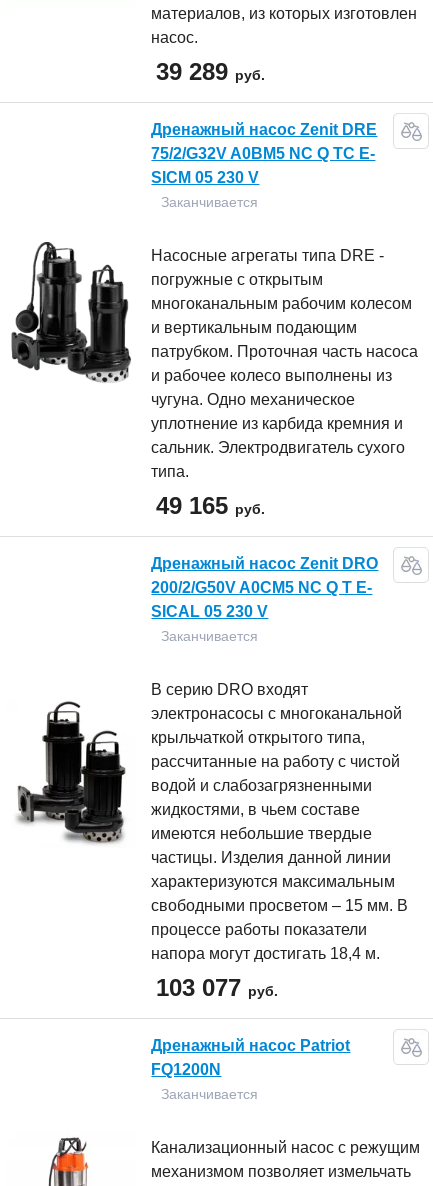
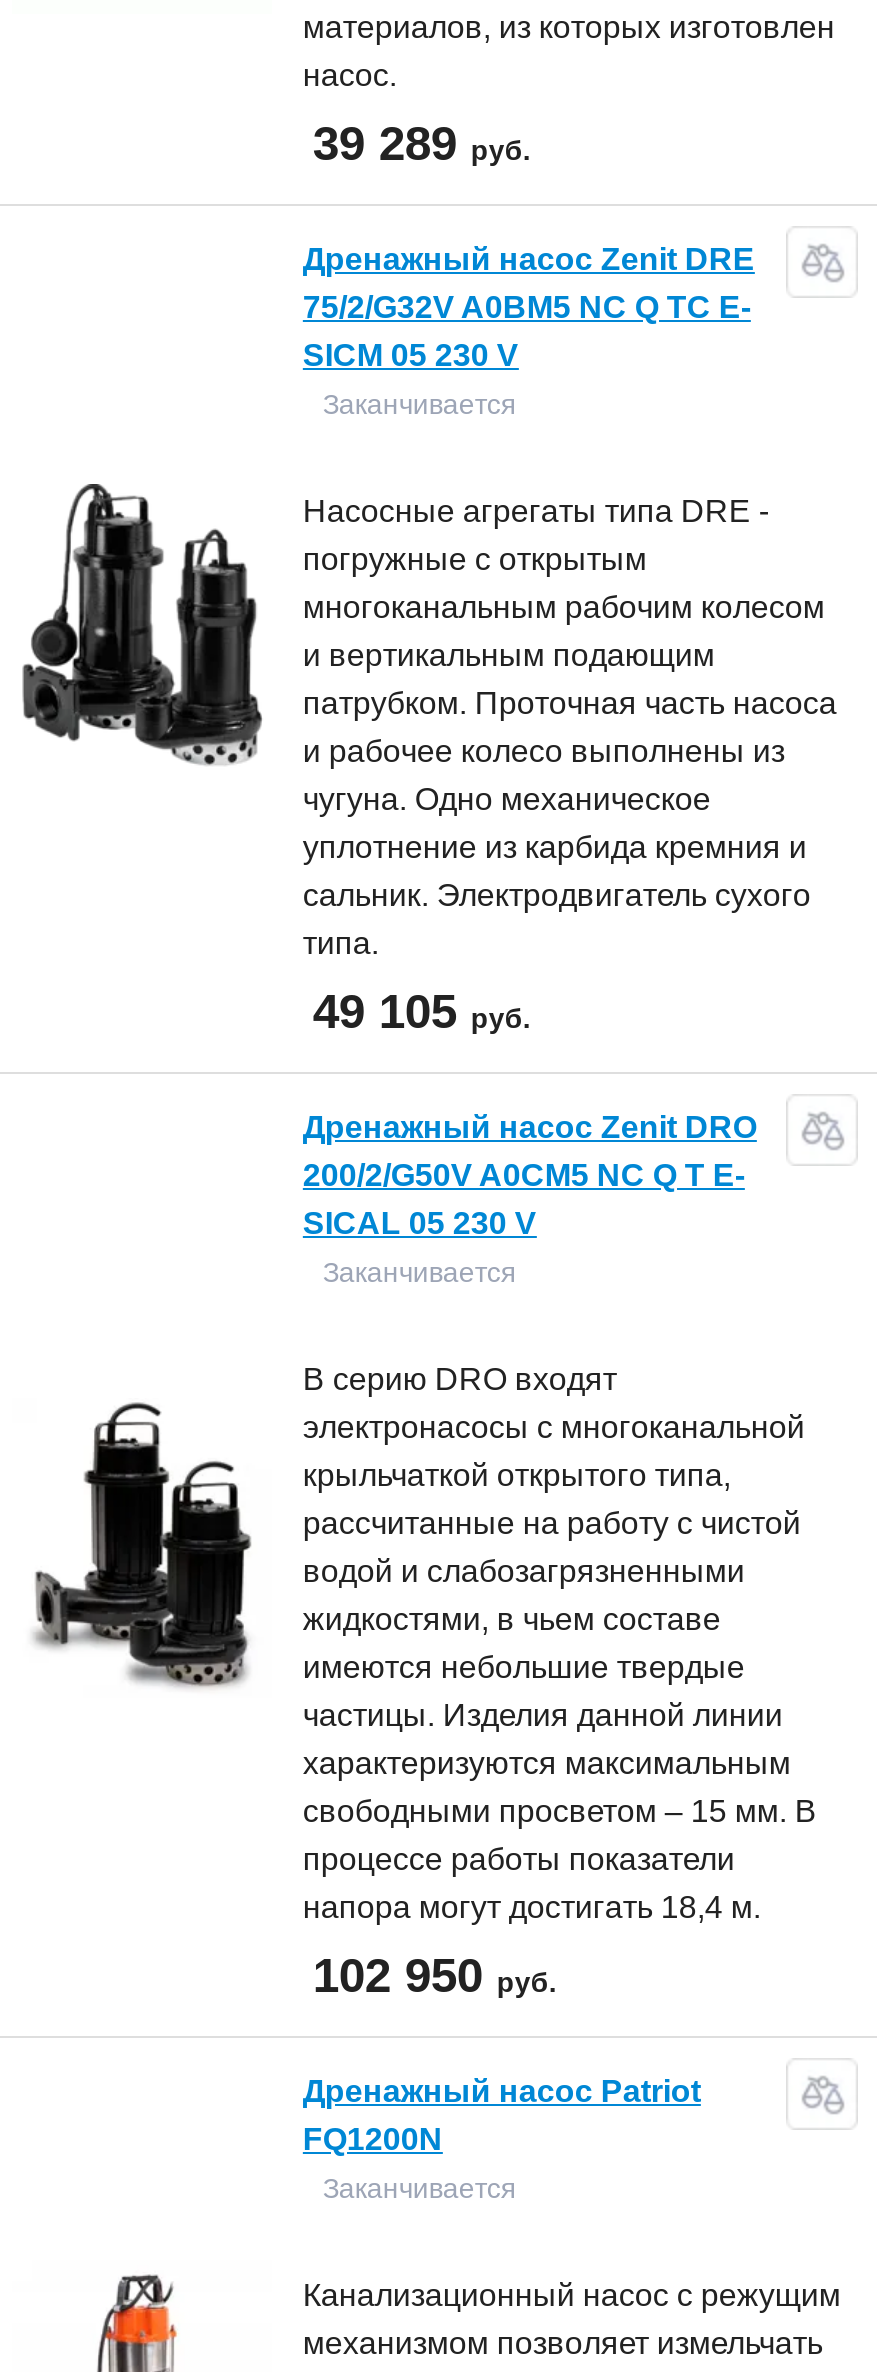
[156,492,265,519] 49 165 руб. -> [313,984,531,1038] 49 105 руб.
[156,974,278,1001] 103 077 руб. -> [313,1948,557,2002] 102 950 руб.

